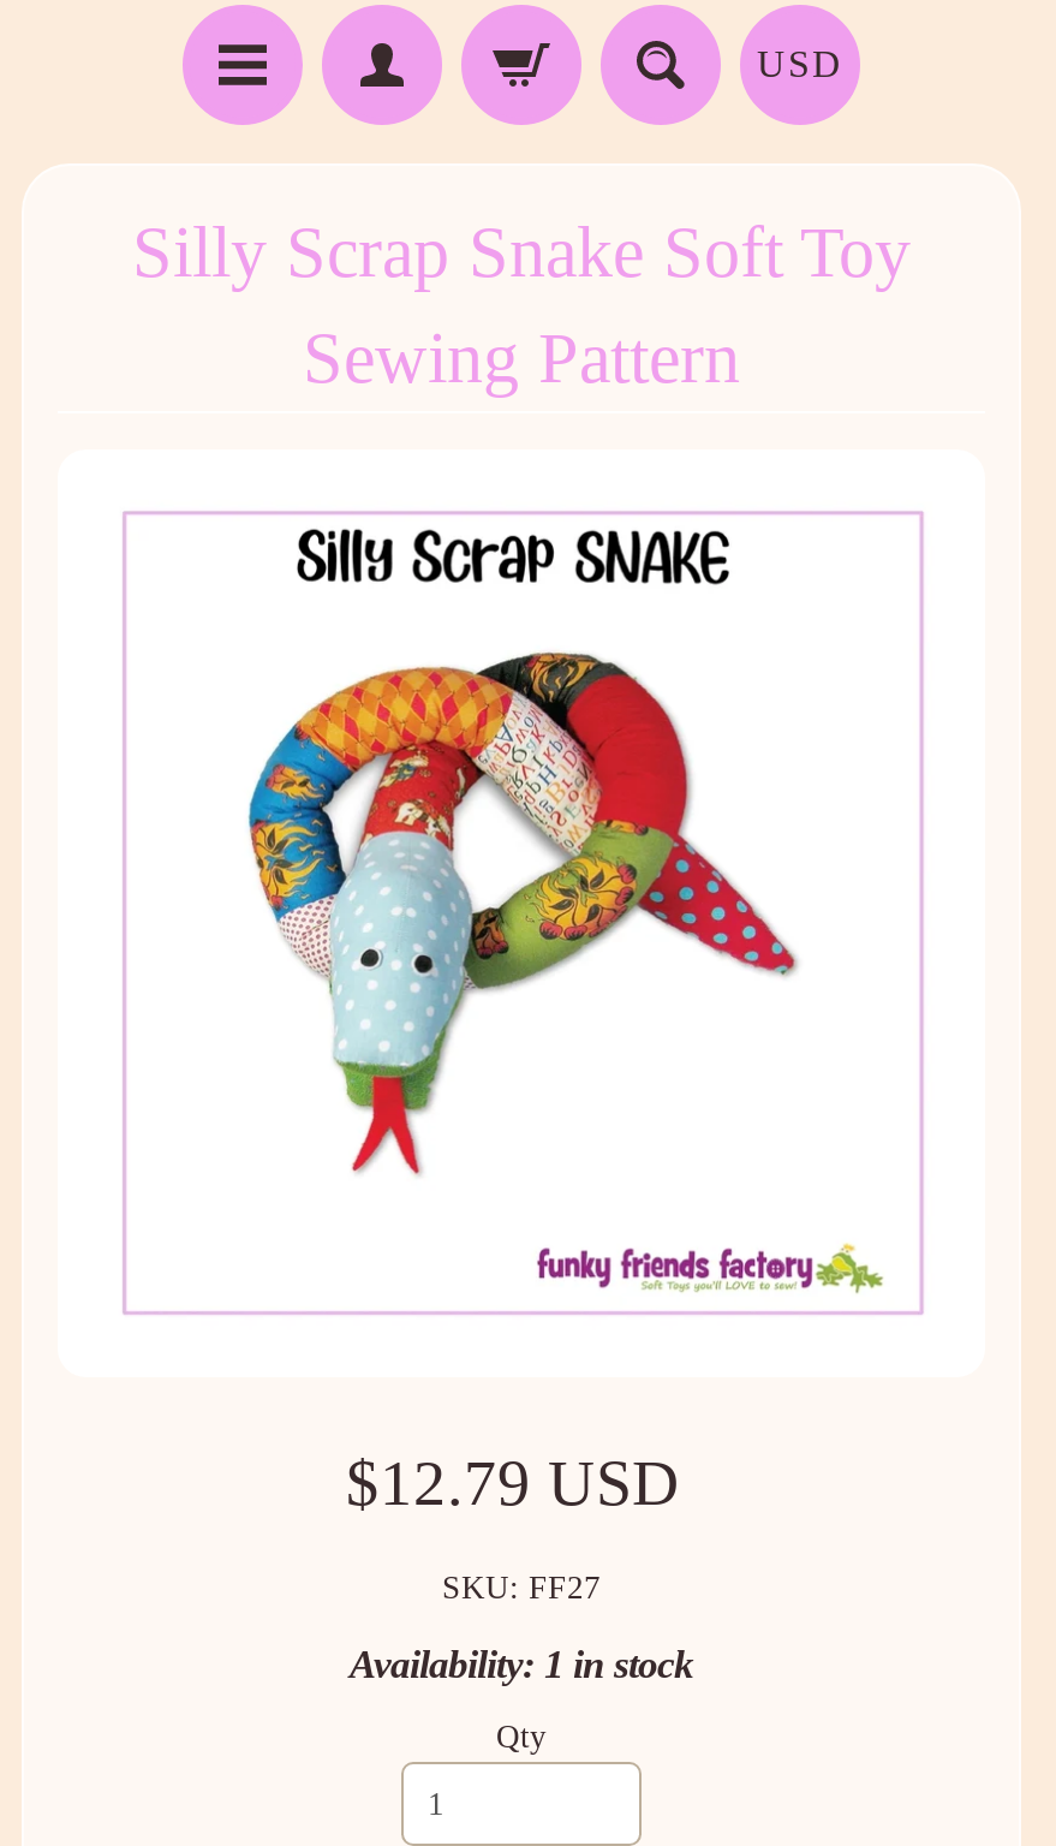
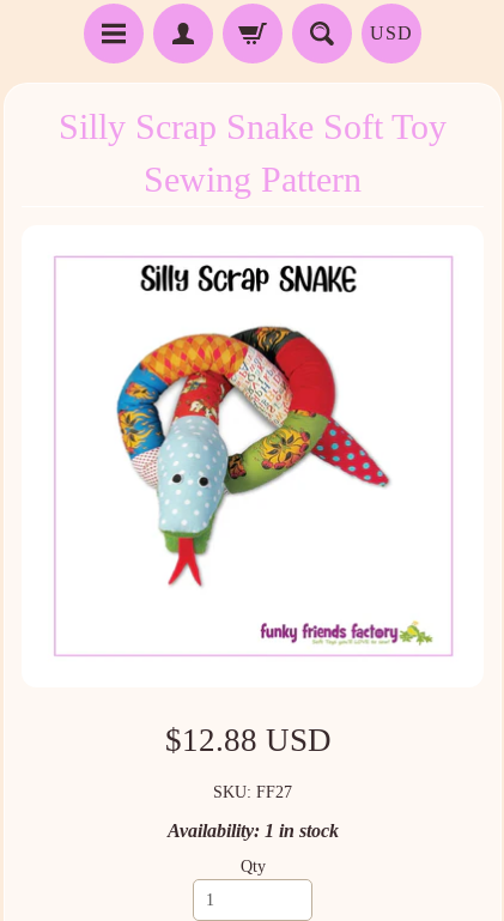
[346,1447,680,1519] $12.79 USD -> [165,722,332,758] $12.88 USD

